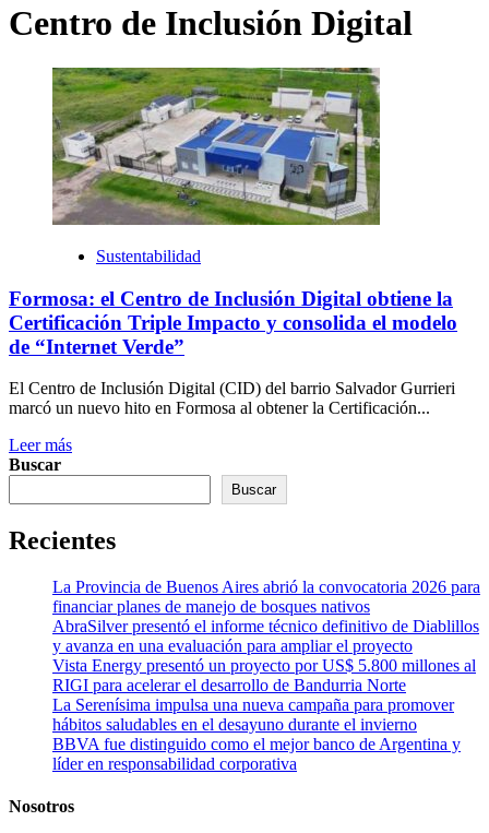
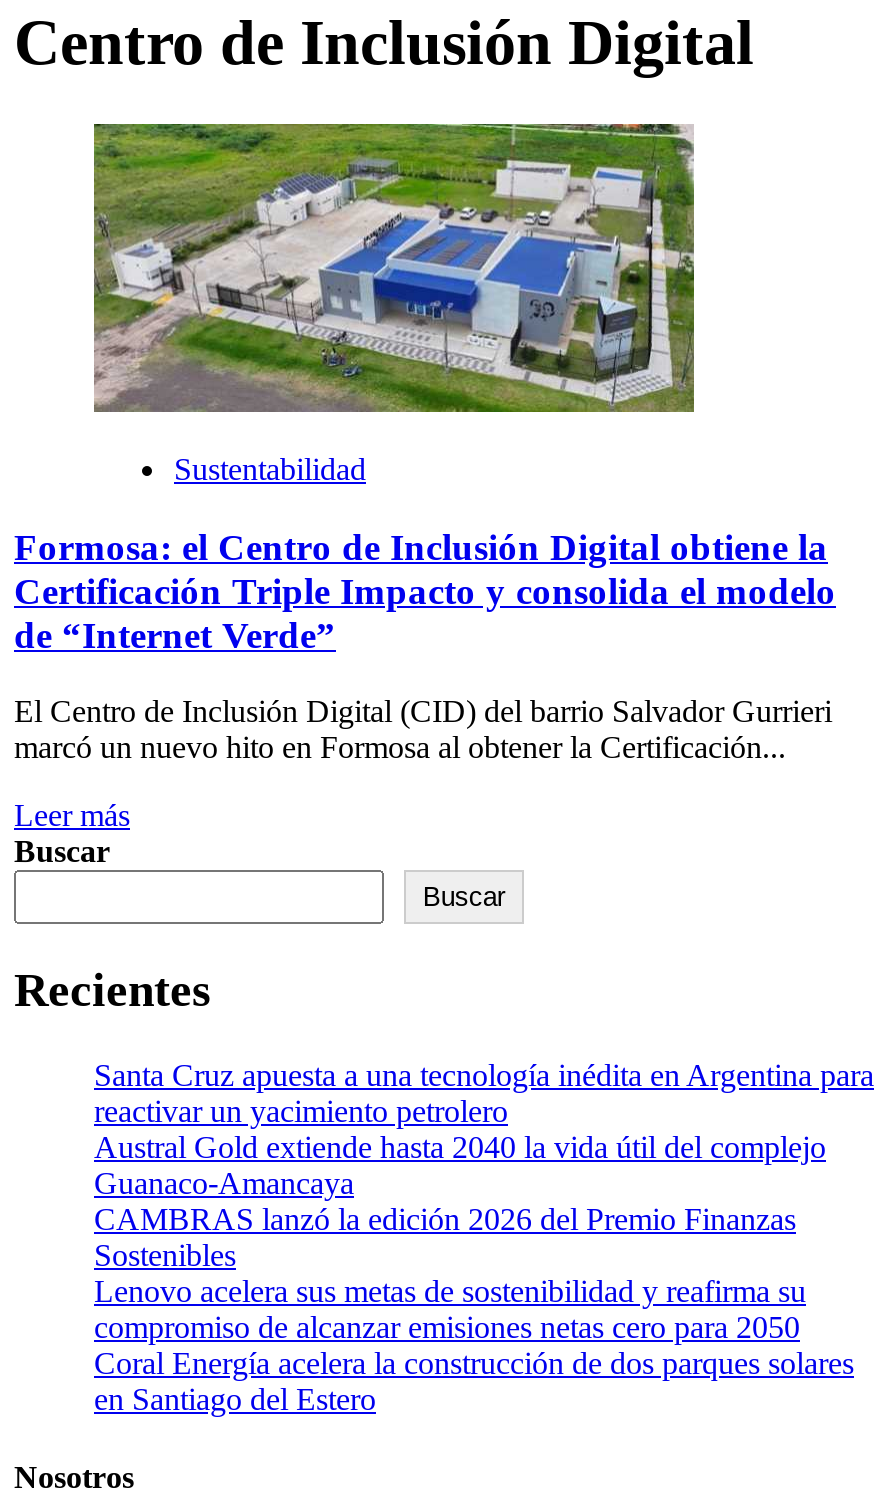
[52,578,480,773] La Provincia de Buenos Aires abrió la convocatoria 2026 para | financiar planes de manejo de bosques nativos | AbraSilver presentó el informe técnico definitivo de Diablillos | y avanza en una evaluación para ampliar el proyecto | Vista Energy presentó un proyecto por US$ 5.800 millones al | RIGI para acelerar el desarrollo de Bandurria Norte | La Serenísima impulsa una nueva campaña para promover | hábitos saludables en el desayuno durante el invierno | BBVA fue distinguido como el mejor banco de Argentina y | líder en responsabilidad corporativa -> [94,1058,874,1416] Santa Cruz apuesta a una tecnología inédita en Argentina para | reactivar un yacimiento petrolero | Austral Gold extiende hasta 2040 la vida útil del complejo | Guanaco-Amancaya | CAMBRAS lanzó la edición 2026 del Premio Finanzas | Sostenibles | Lenovo acelera sus metas de sostenibilidad y reafirma su | compromiso de alcanzar emisiones netas cero para 2050 | Coral Energía acelera la construcción de dos parques solares | en Santiago del Estero

